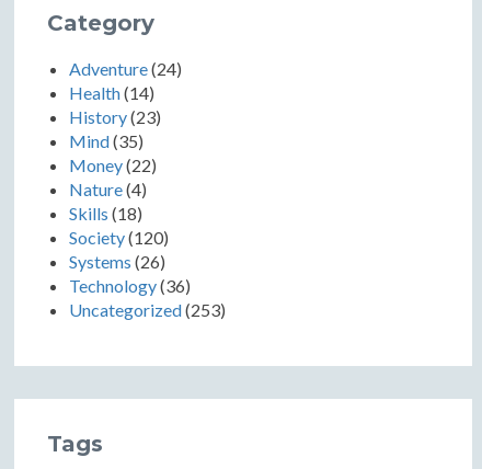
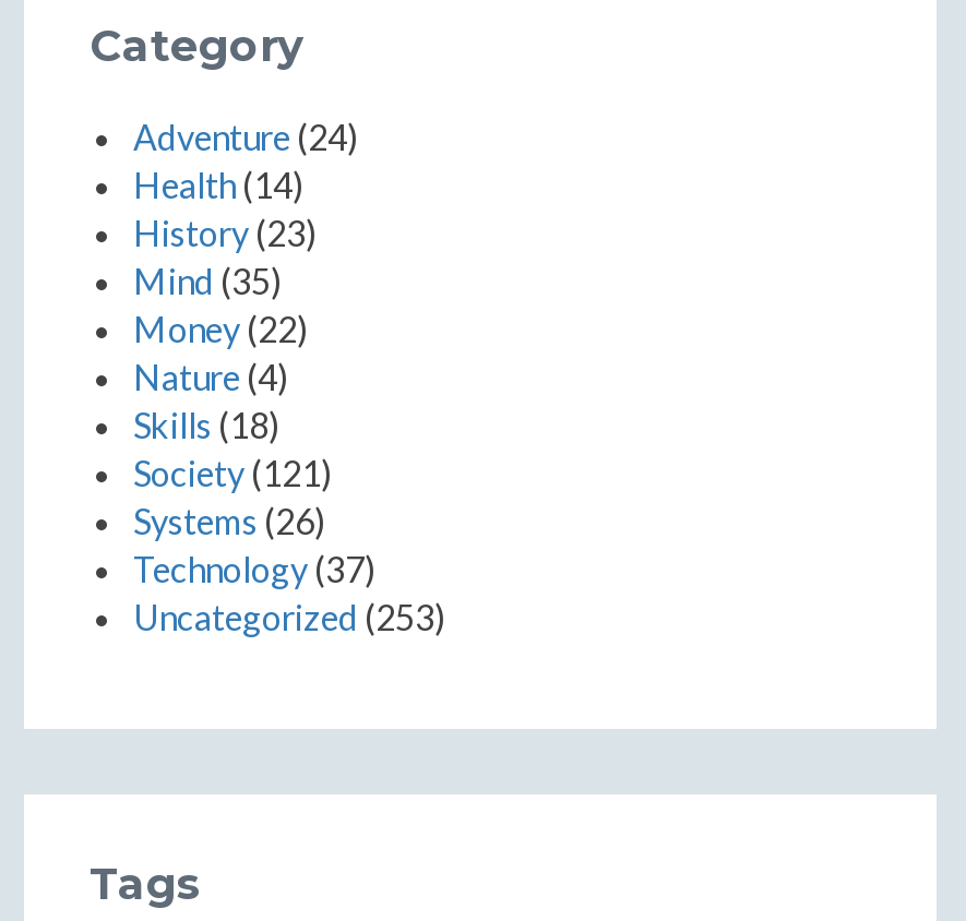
[69,226,169,247] Society (120) -> [133,451,332,492] Society (121)
[69,275,191,295] Technology (36) -> [133,547,375,588] Technology (37)

